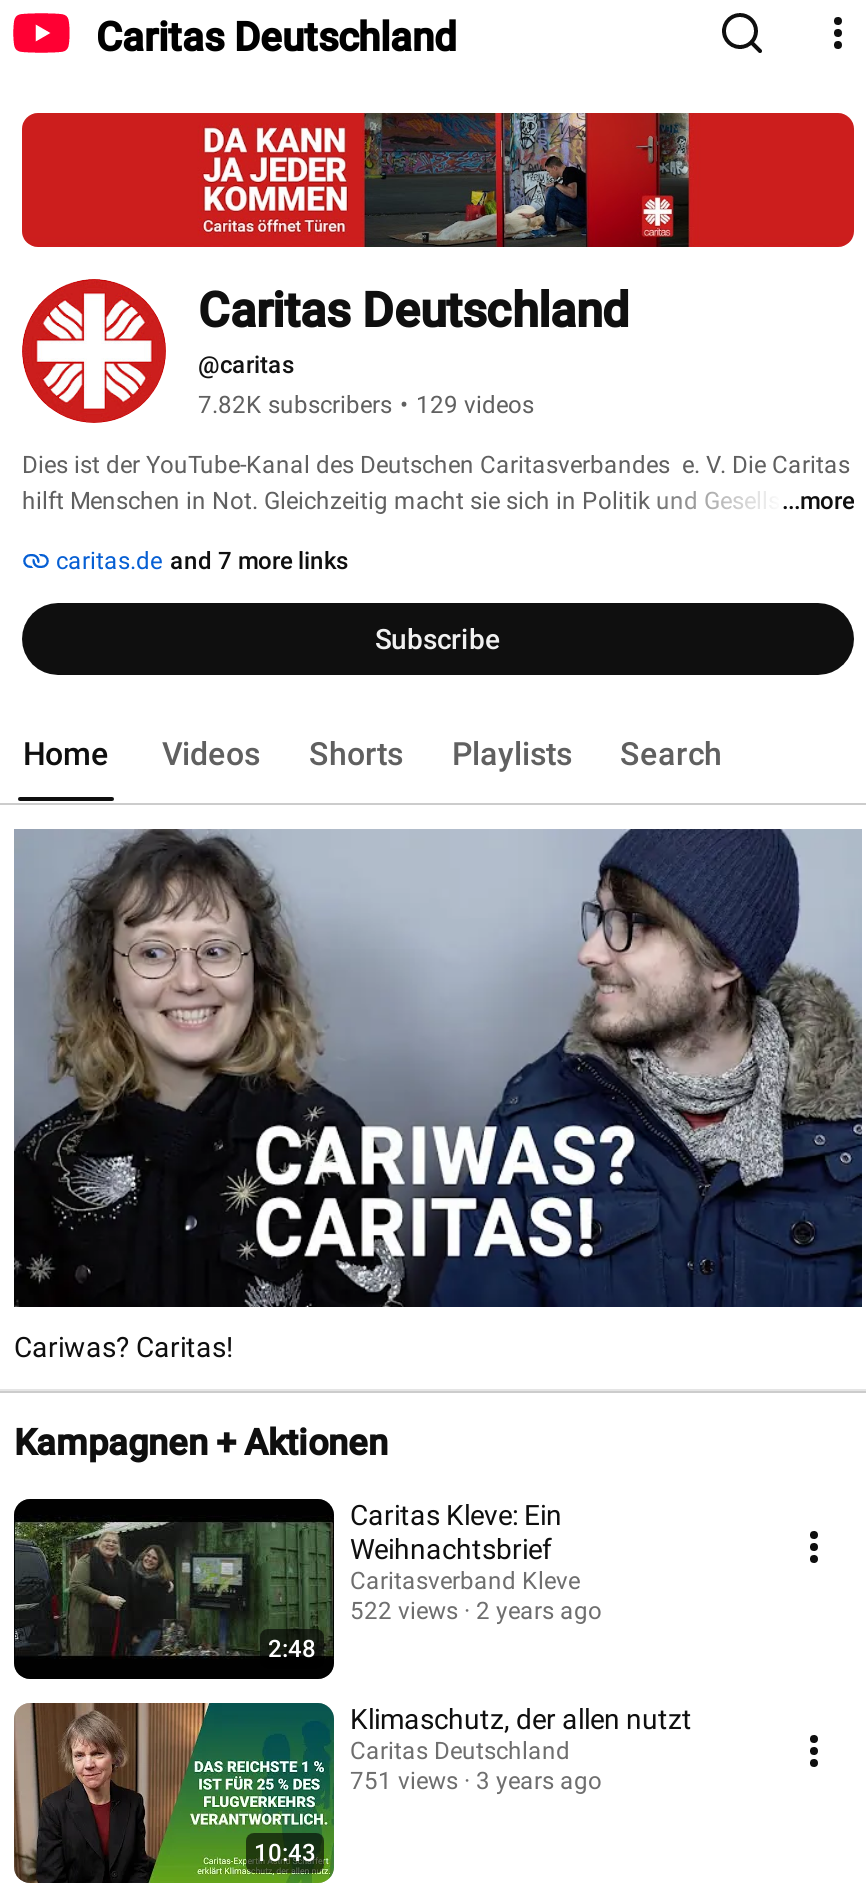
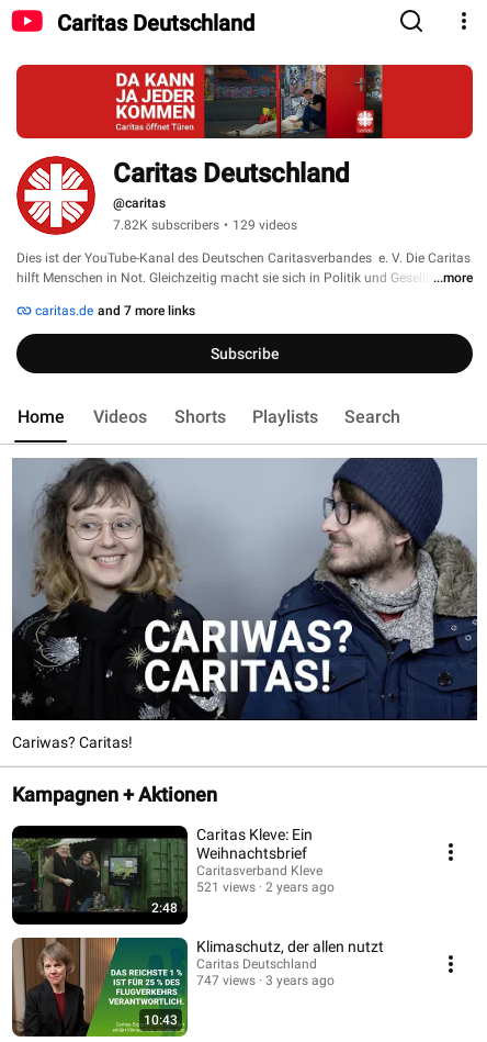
[350,1596,602,1624] 522 views 2 years ago -> [196,879,335,894] 521 views 2 years ago
[350,1766,602,1794] 751 views 3 years ago -> [196,972,335,988] 747 views 3 years ago

